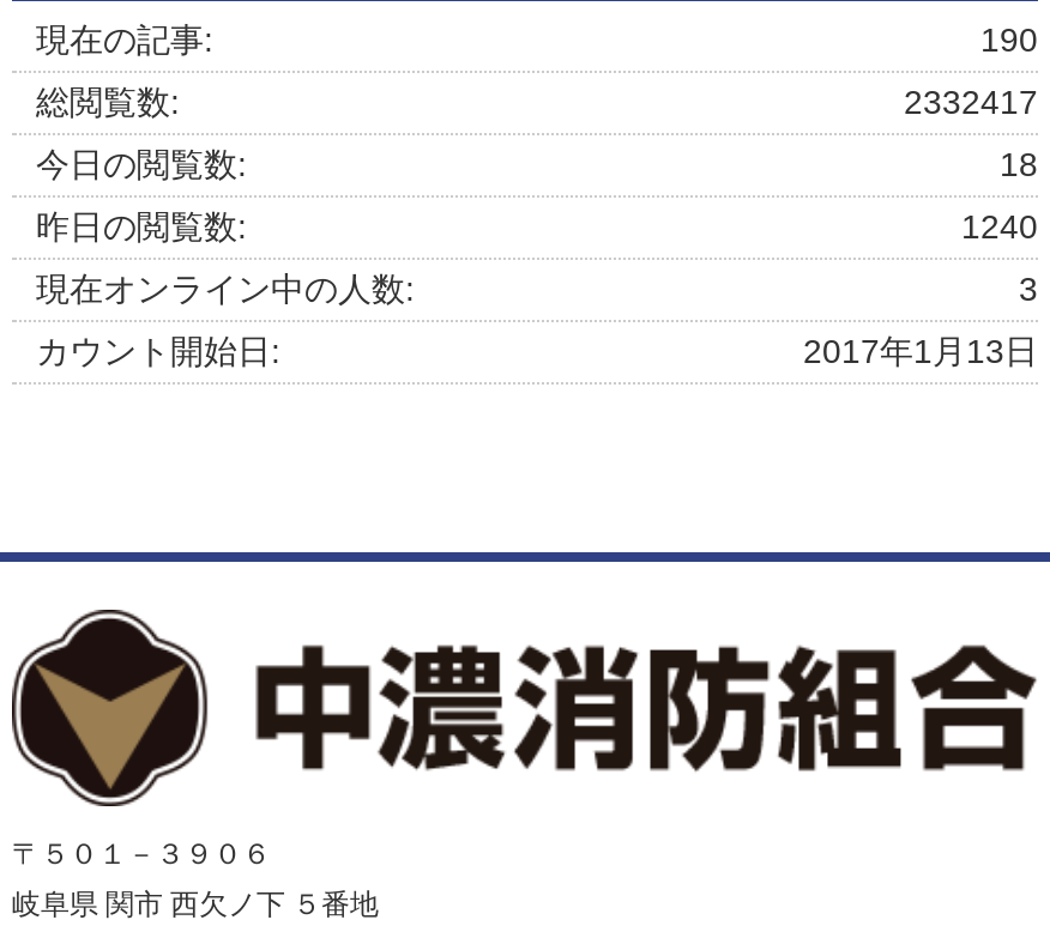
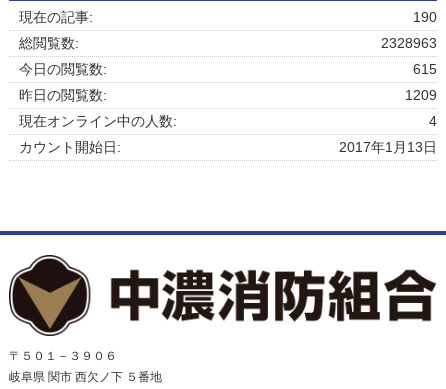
[904,84,1038,122] 2332417 -> [381,35,437,51] 2328963
[1000,146,1038,185] 18 -> [413,61,437,77] 615
[961,209,1038,247] 1240 -> [405,87,437,103] 1209
[1019,271,1038,309] 3 -> [429,113,437,129] 4

